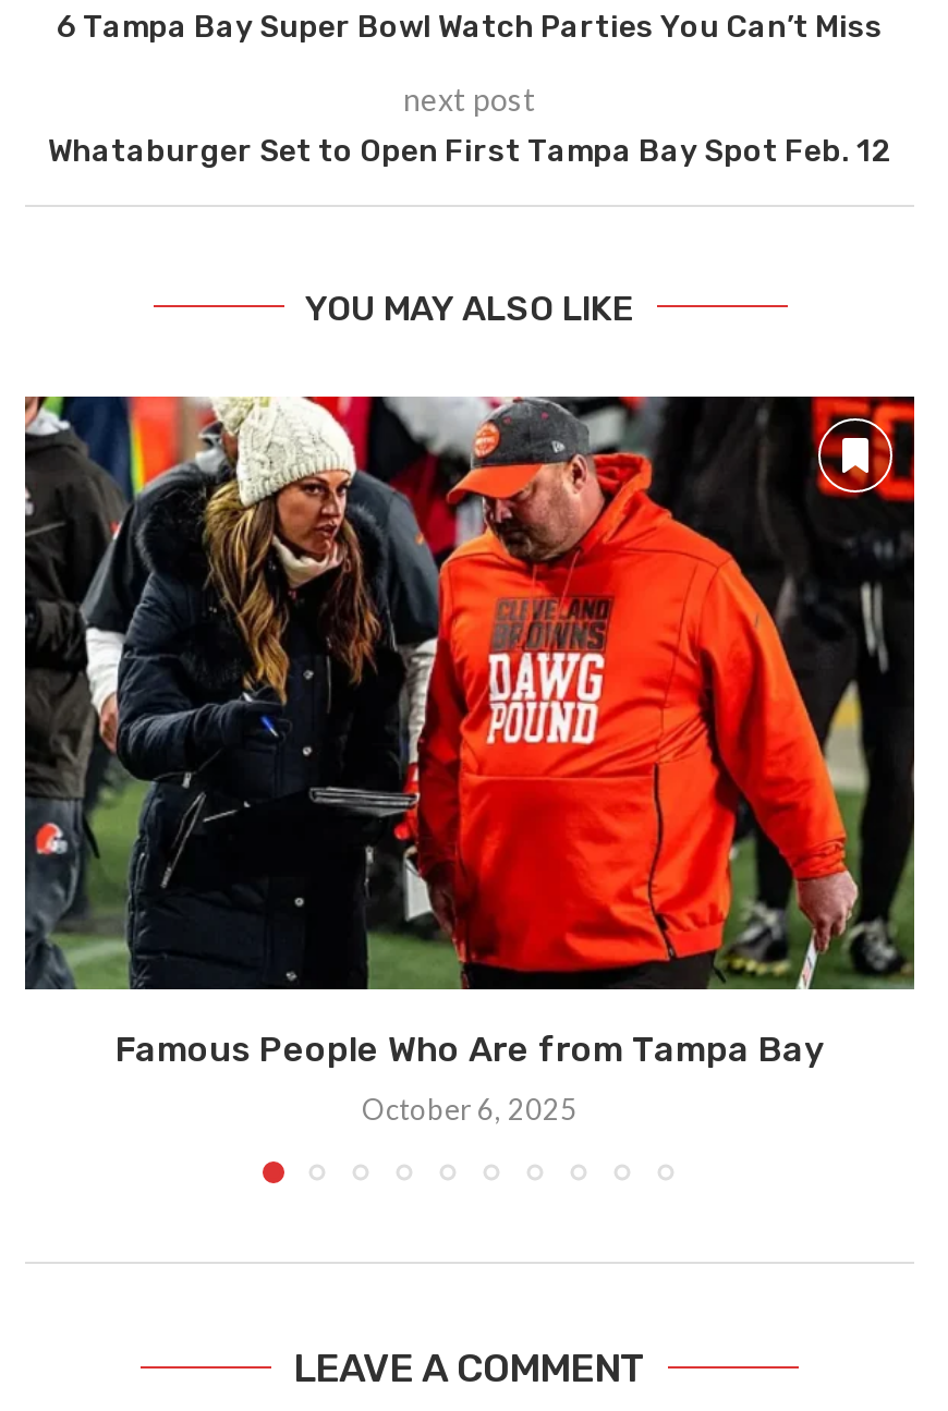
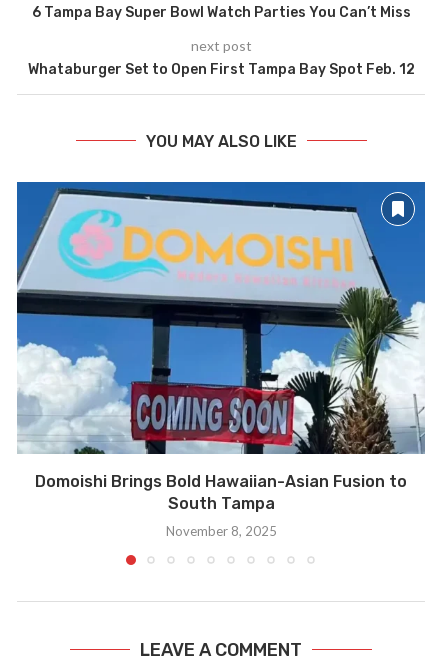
[23,394,916,1069] [image] | Famous People Who Are from Tampa Bay -> [16,181,426,513] [image] | Domoishi Brings Bold Hawaiian-Asian Fusion to | South Tampa
[362,1091,578,1126] October 6, 2025 -> [165,523,276,539] November 8, 2025

